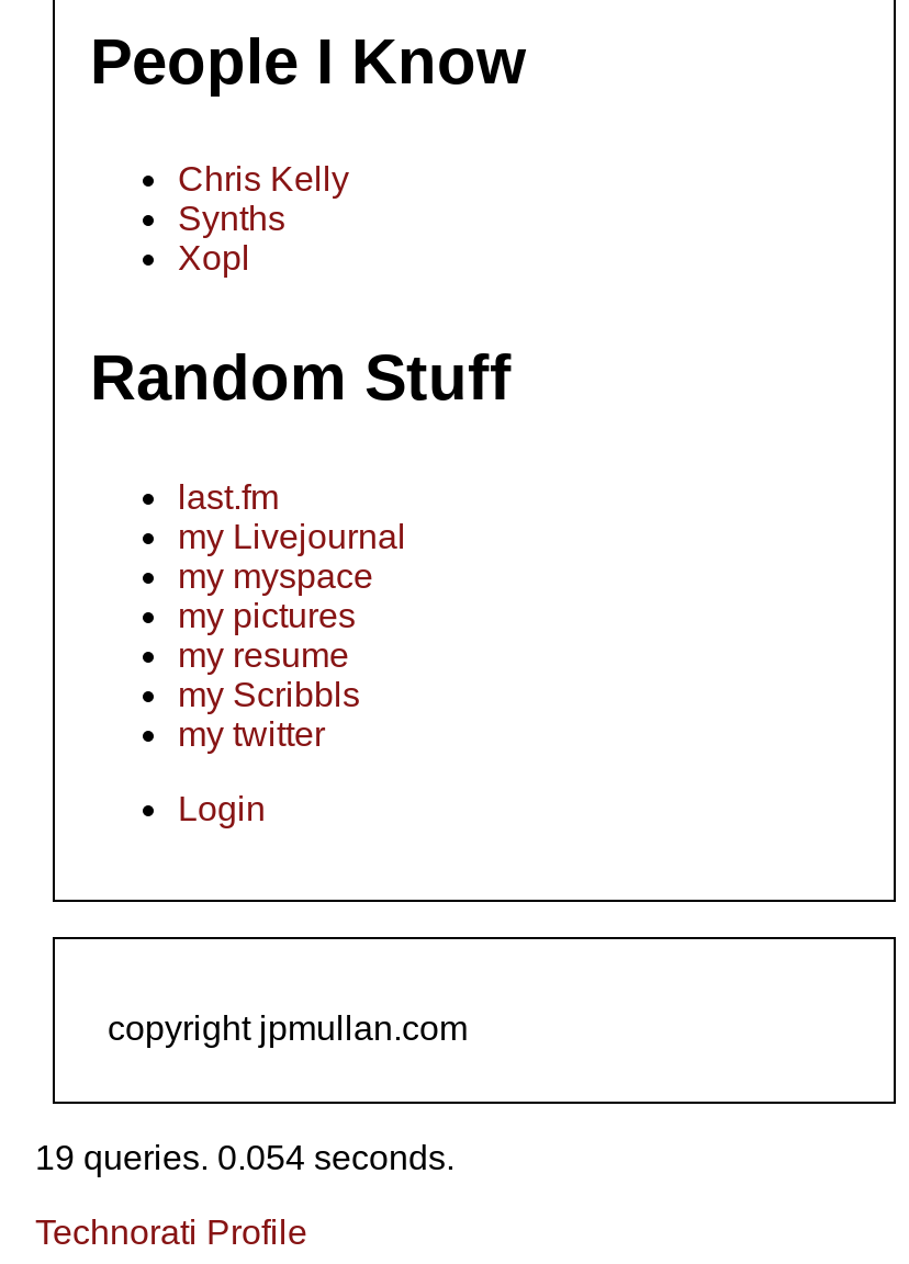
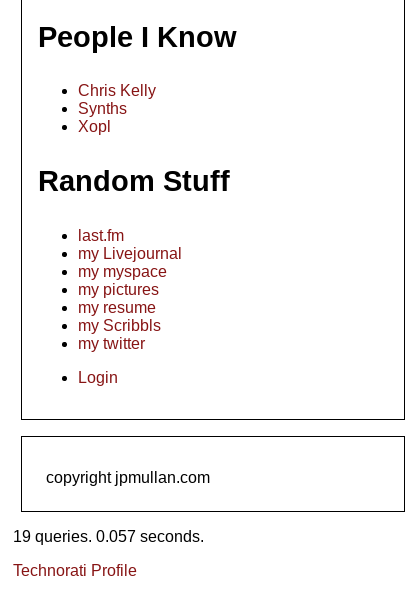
[35,1139,454,1176] 19 queries. 0.054 seconds. -> [13,528,204,545] 19 queries. 0.057 seconds.

